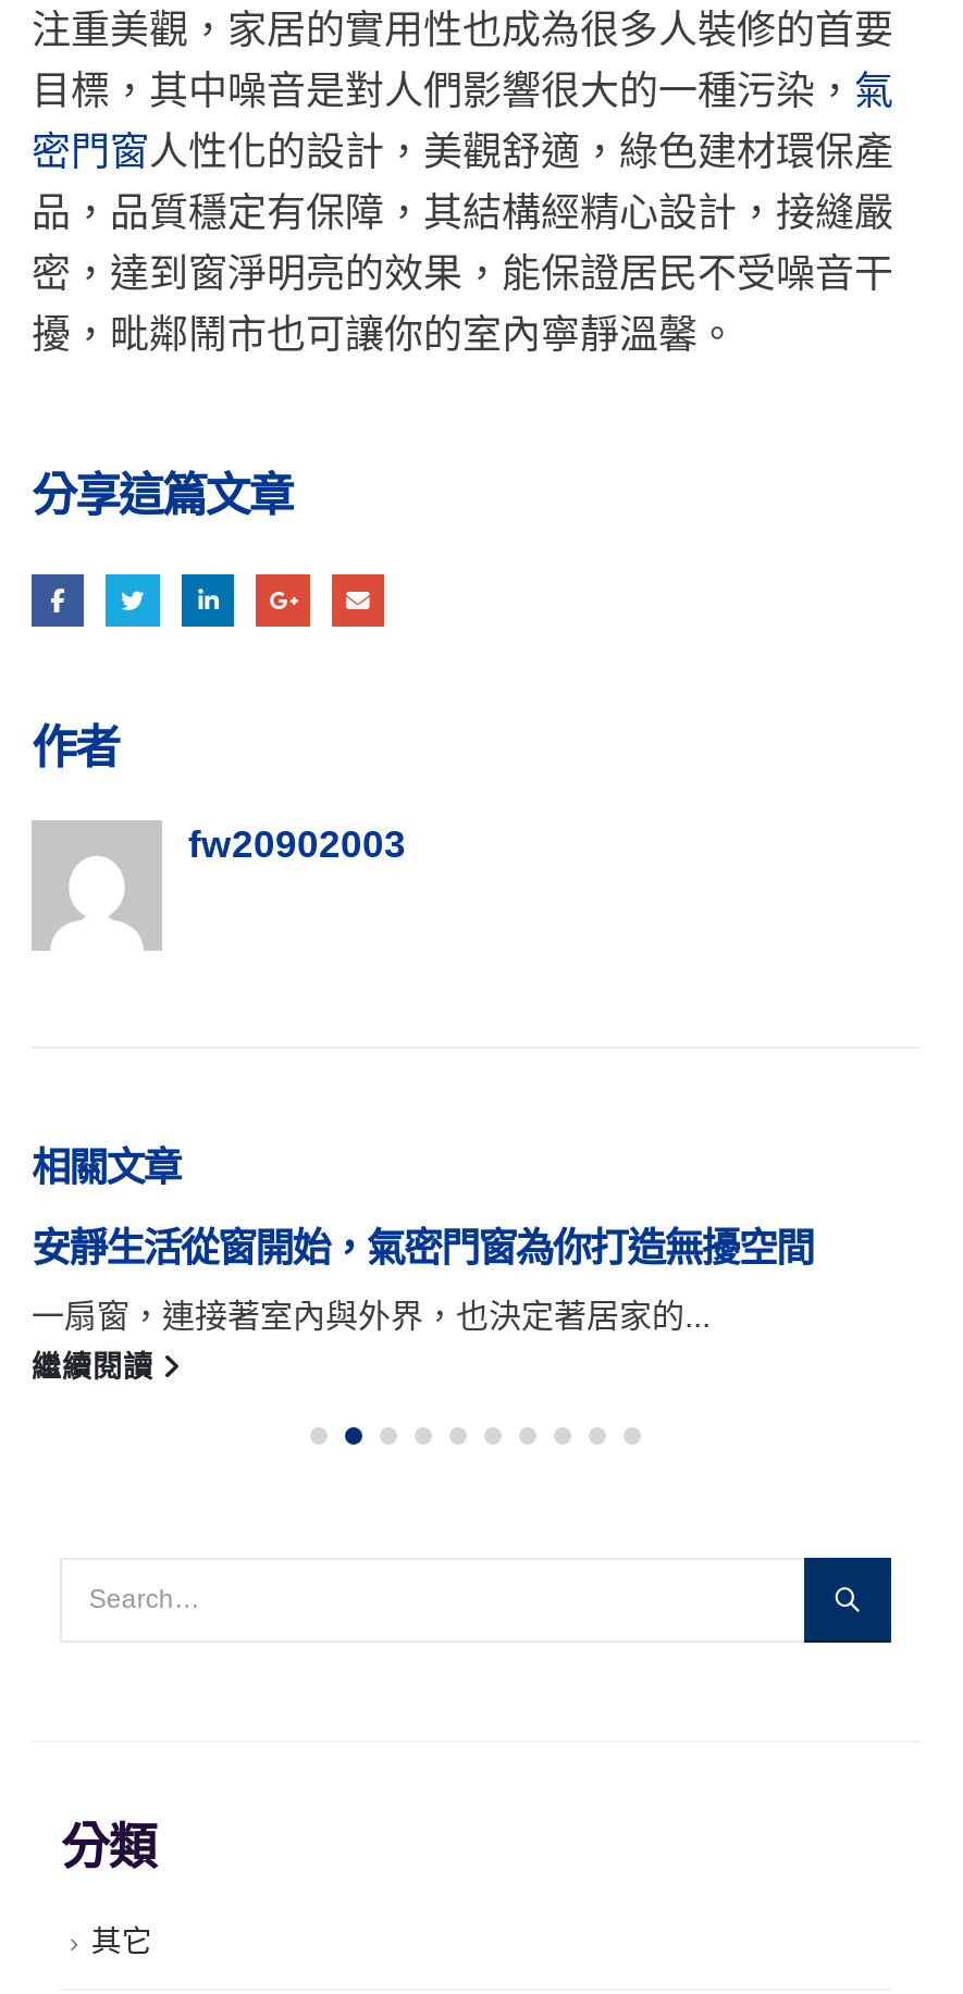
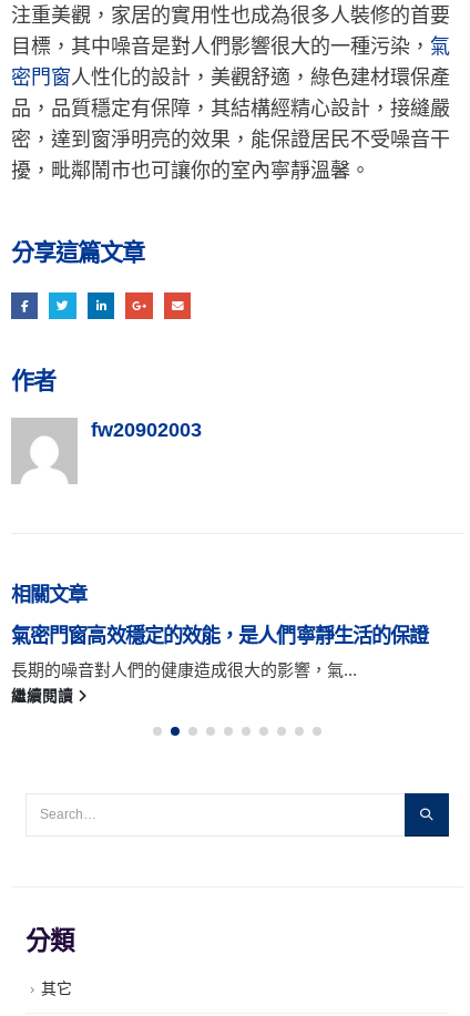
[32,1228,813,1271] 安靜生活從窗開始，氣密門窗為你打造無擾空間 -> [11,625,428,647] 氣密門窗高效穩定的效能，是人們寧靜生活的保證
[32,1298,711,1335] 一扇窗，連接著室內與外界，也決定著居家的... -> [11,661,357,680] 長期的噪音對人們的健康造成很大的影響，氣...

